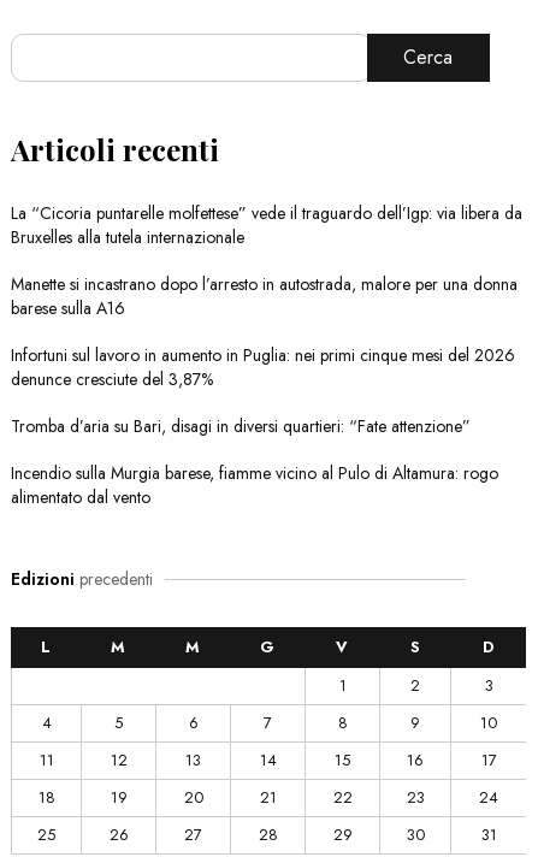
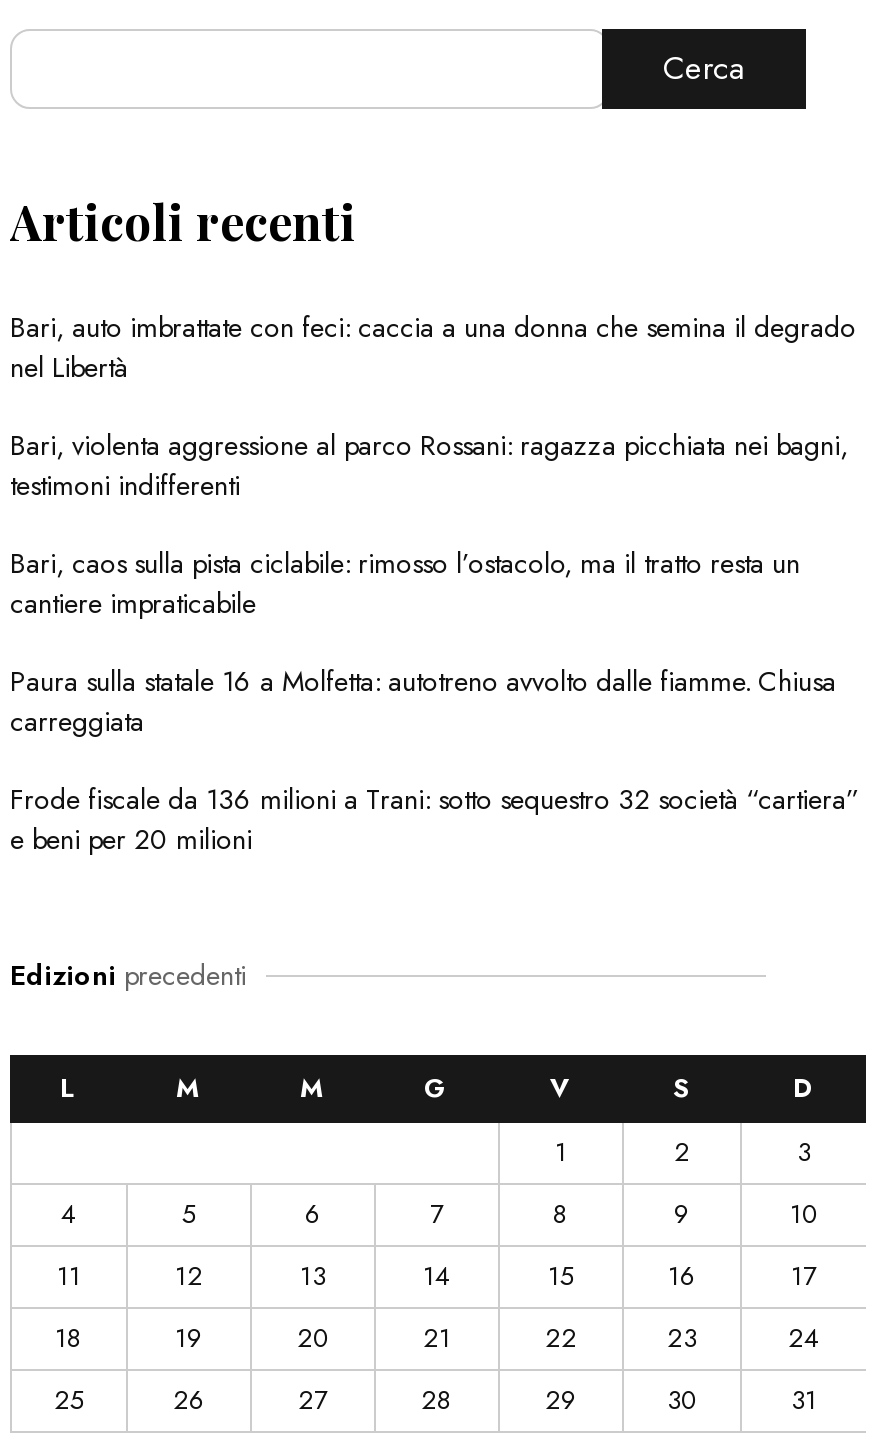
[11,201,522,249] La “Cicoria puntarelle molfettese” vede il traguardo dell’Igp: via libera da | Bruxelles alla tutela internazionale -> [10,307,856,387] Bari, auto imbrattate con feci: caccia a una donna che semina il degrado | nel Libertà
[11,272,518,320] Manette si incastrano dopo l’arresto in autostrada, malore per una donna | barese sulla A16 -> [10,425,848,505] Bari, violenta aggressione al parco Rossani: ragazza picchiata nei bagni, | testimoni indifferenti
[11,343,515,391] Infortuni sul lavoro in aumento in Puglia: nei primi cinque mesi del 2026 | denunce cresciute del 3,87% -> [10,543,800,623] Bari, caos sulla pista ciclabile: rimosso l’ostacolo, ma il tratto resta un | cantiere impraticabile
[11,414,471,438] Tromba d’aria su Bari, disagi in diversi quartieri: “Fate attenzione” -> [10,661,836,741] Paura sulla statale 16 a Molfetta: autotreno avvolto dalle fiamme. Chiusa | carreggiata
[11,461,498,509] Incendio sulla Murgia barese, fiamme vicino al Pulo di Altamura: rogo | alimentato dal vento -> [10,779,860,859] Frode fiscale da 136 milioni a Trani: sotto sequestro 32 società “cartiera” | e beni per 20 milioni

